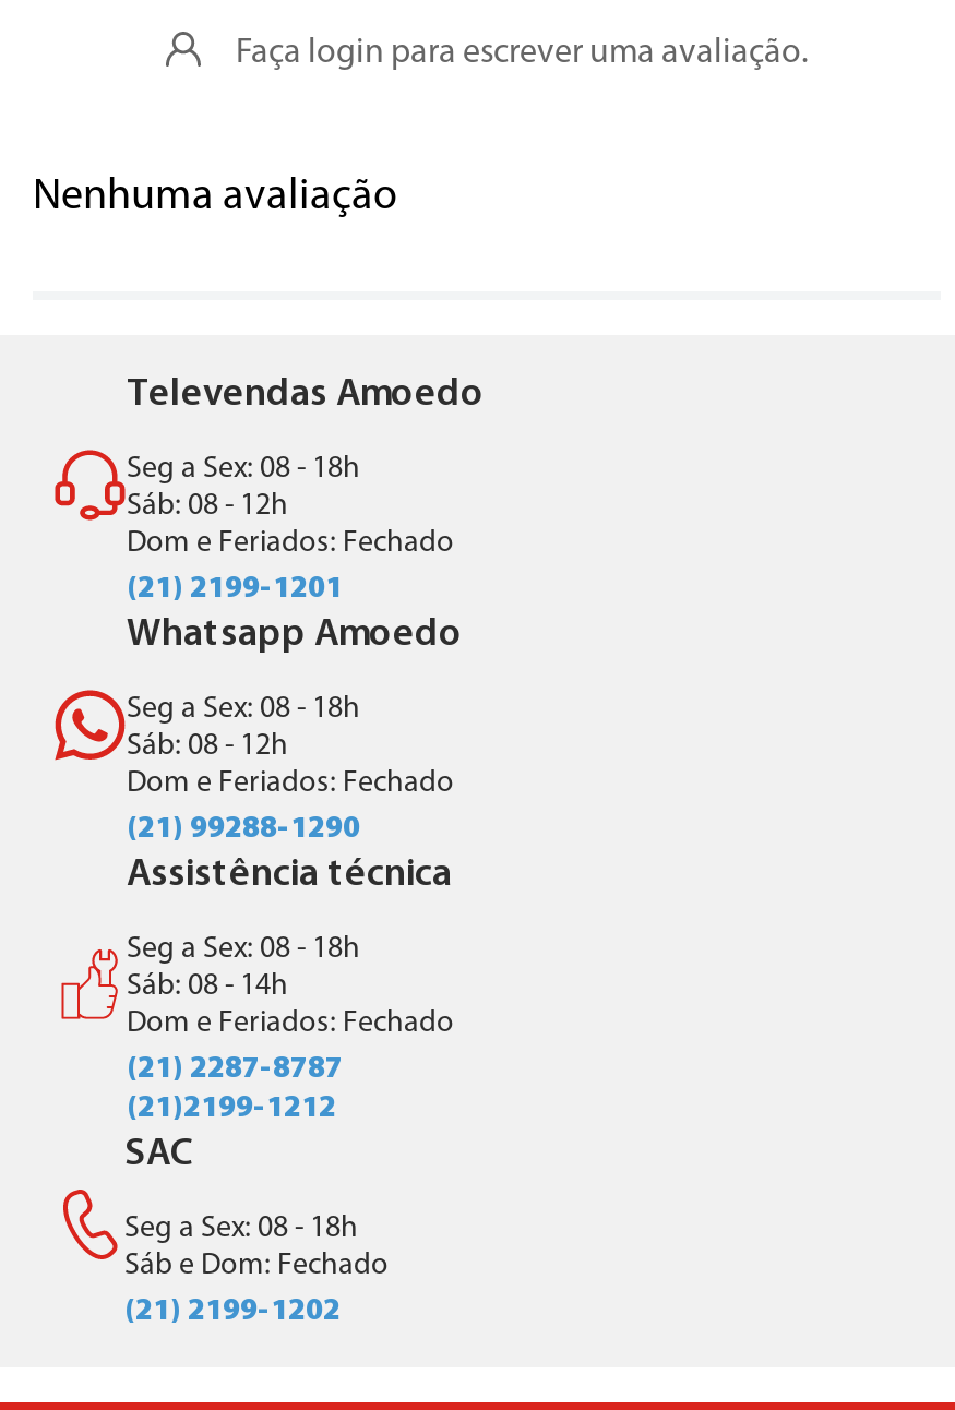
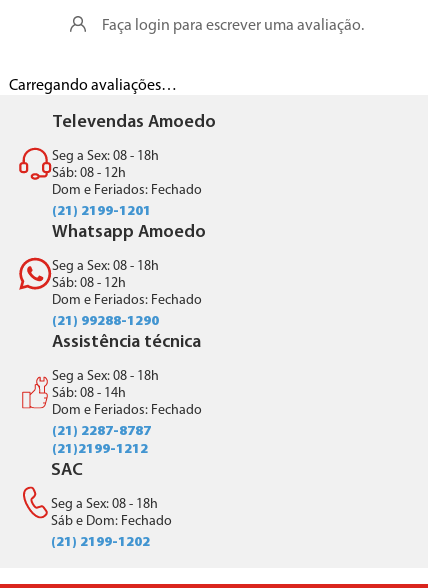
[33,175,397,218] Nenhuma avaliação -> [9,78,177,94] Carregando avaliações…

